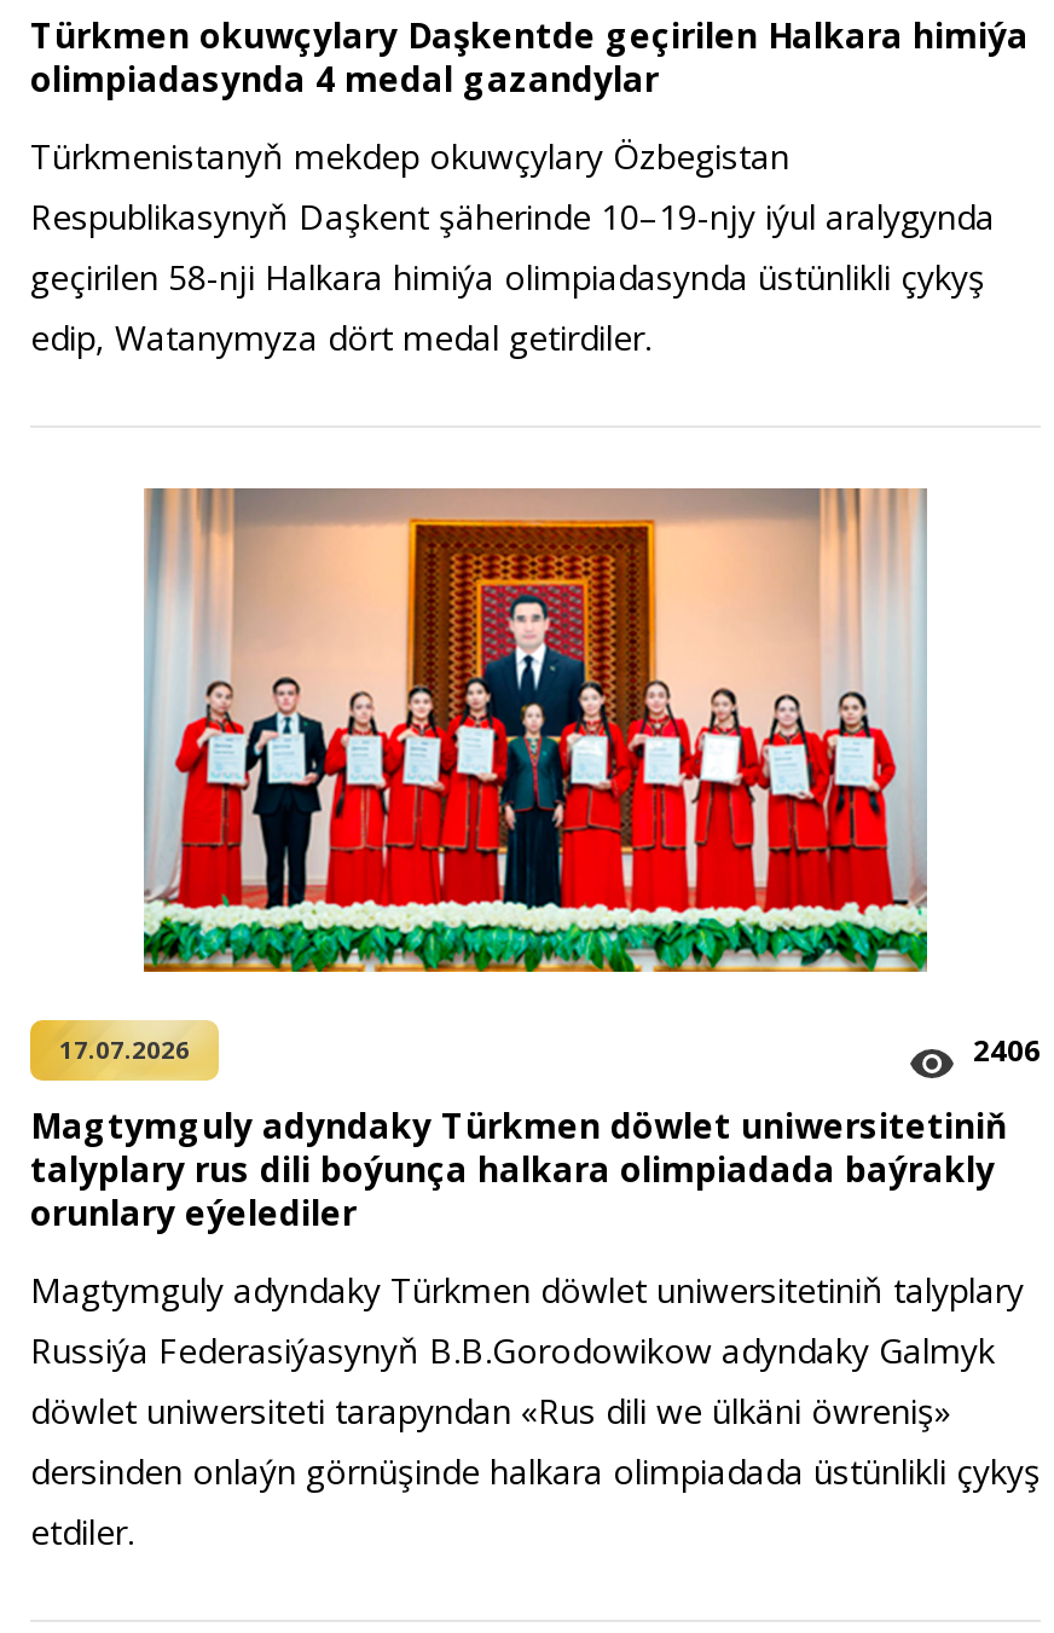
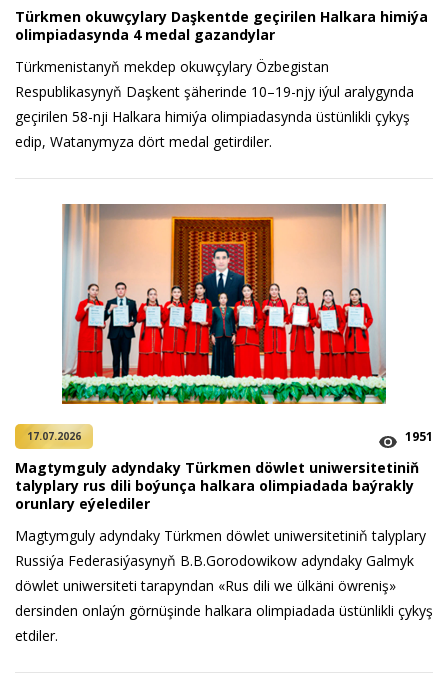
[973,1030,1041,1071] 2406 -> [405,428,433,445] 1951

